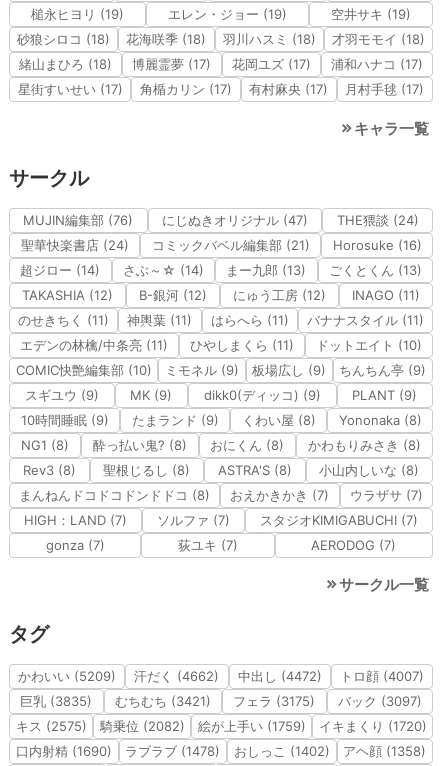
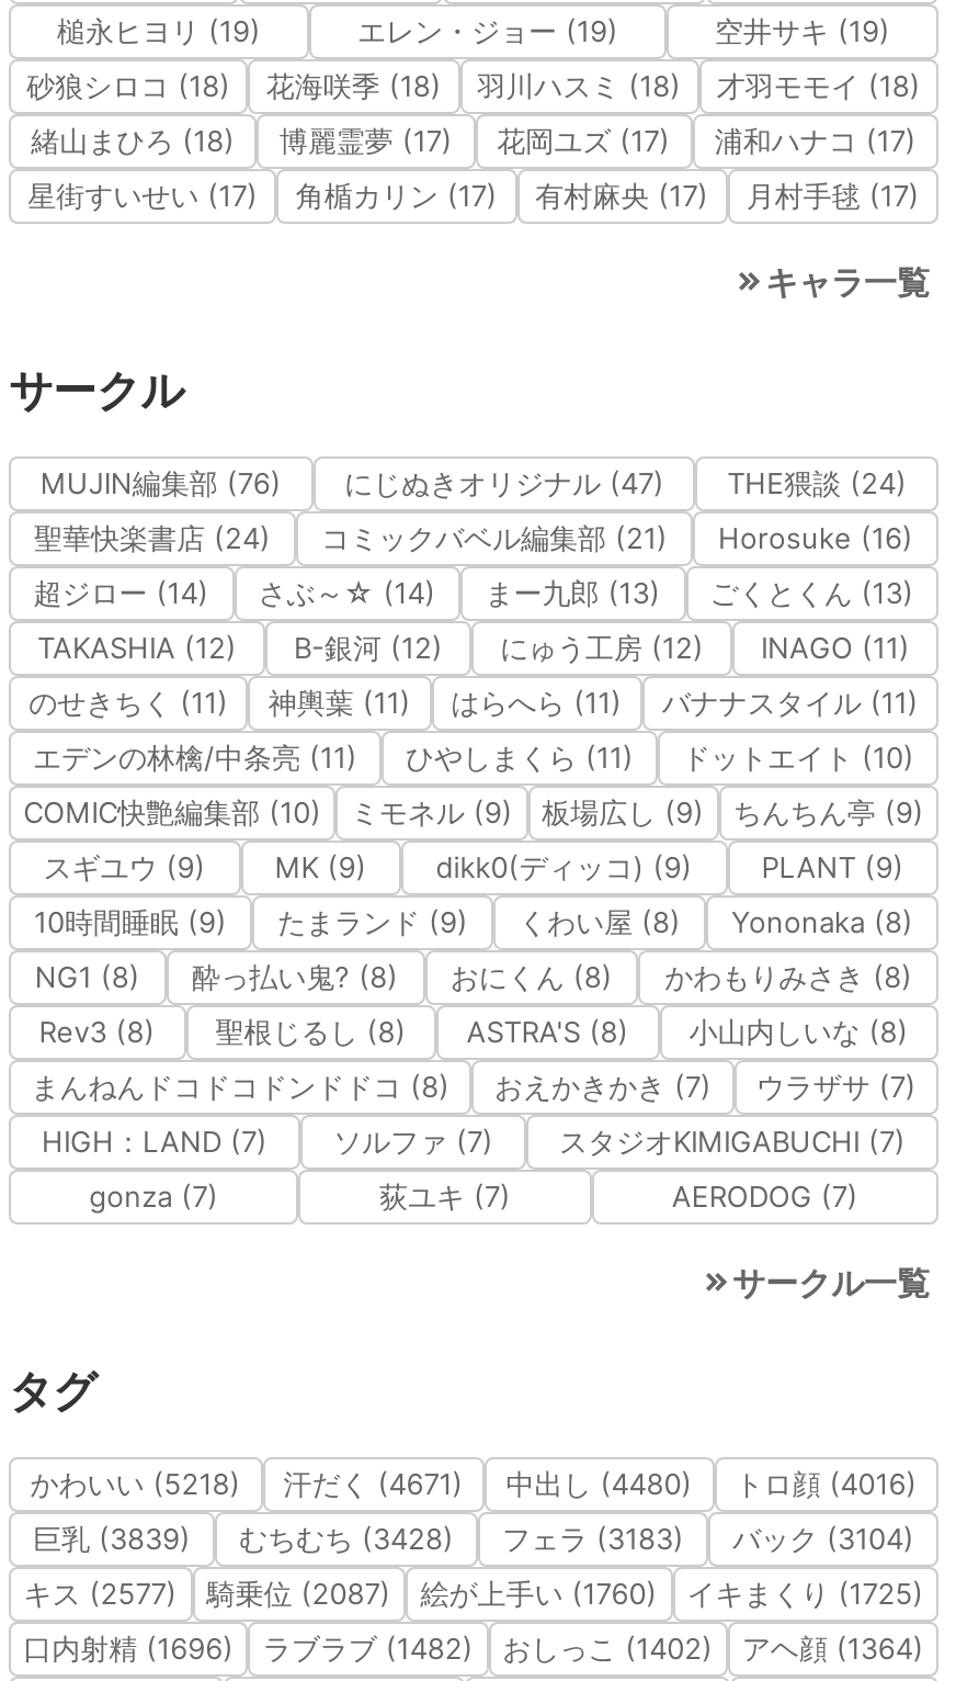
[18,668,116,684] かわいい (5209) -> [30,1466,241,1501] かわいい (5218)
[134,668,219,684] 汗だく (4662) -> [283,1466,463,1501] 汗だく (4671)
[238,668,322,684] 中出し (4472) -> [506,1466,692,1501] 中出し (4480)
[340,668,424,684] トロ顔 (4007) -> [735,1466,917,1501] トロ顔 (4016)
[20,693,92,709] 巨乳 (3835) -> [33,1521,191,1556] 巨乳 (3839)
[115,693,211,709] むちむち (3421) -> [239,1521,454,1556] むちむち (3428)
[233,693,315,709] フェラ (3175) -> [502,1521,684,1556] フェラ (3183)
[338,693,422,709] バック (3097) -> [732,1521,914,1556] バック (3104)
[15,718,86,734] キス (2575) -> [24,1576,177,1611] キス (2577)
[99,718,184,734] 騎乗位 (2082) -> [207,1576,391,1611] 騎乗位 (2087)
[197,718,305,734] 絵が上手い (1759) -> [421,1576,657,1611] 絵が上手い (1760)
[318,718,426,734] イキまくり (1720) -> [687,1576,924,1611] イキまくり (1725)
[16,743,112,759] 口内射精 (1690) -> [23,1631,234,1666] 口内射精 (1696)
[125,743,220,759] ラブラブ (1478) -> [263,1631,473,1666] ラブラブ (1482)
[343,743,426,759] アヘ顔 (1358) -> [742,1631,924,1666] アヘ顔 (1364)

